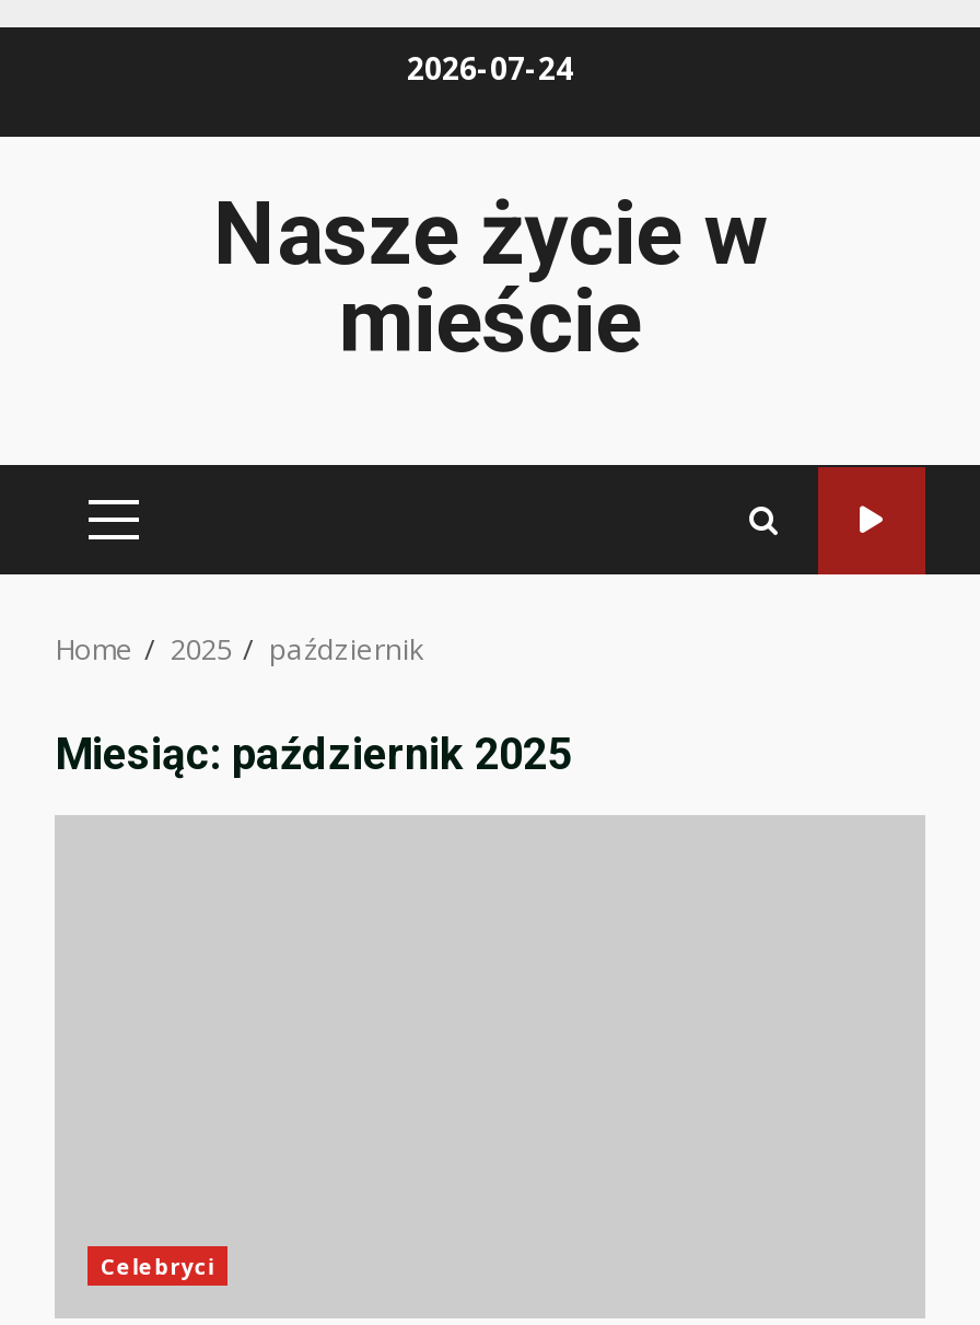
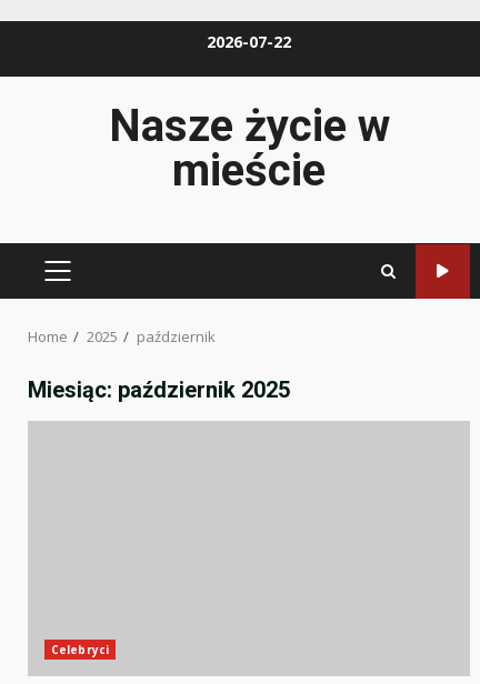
[407,46,573,88] 2026-07-24 -> [207,31,291,52] 2026-07-22

